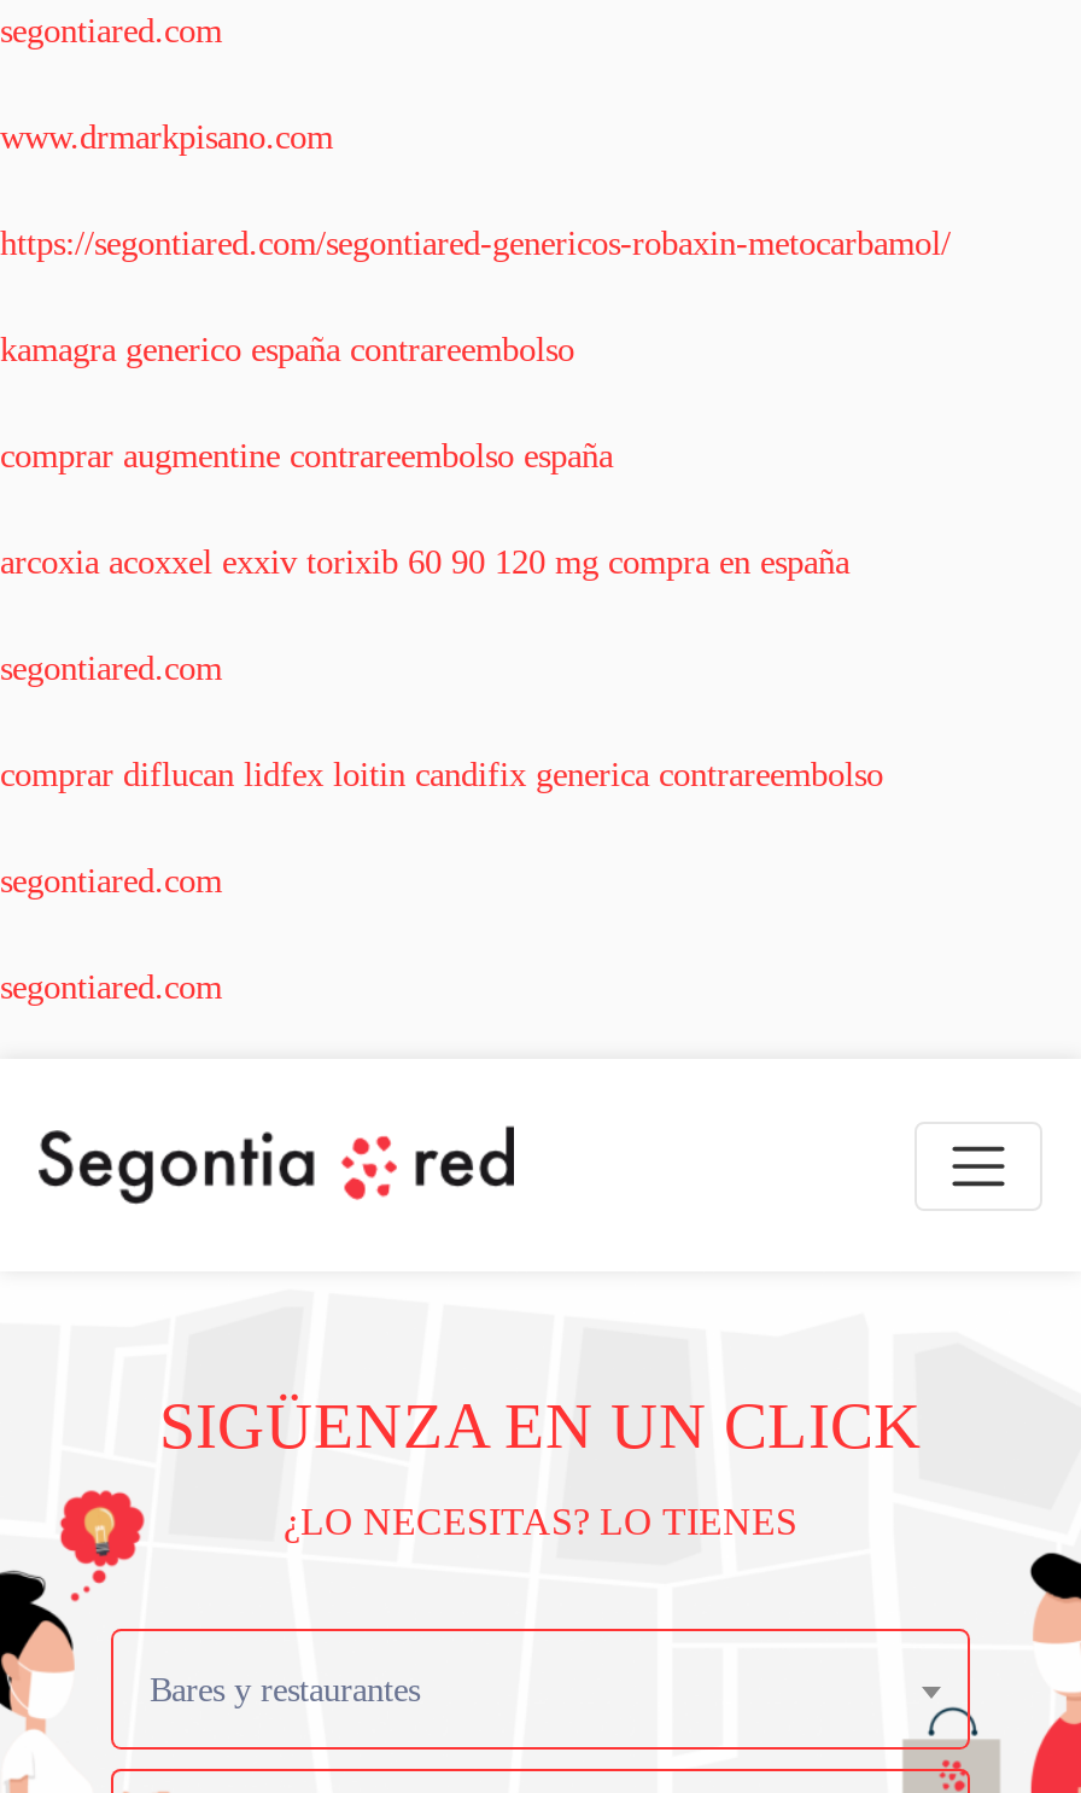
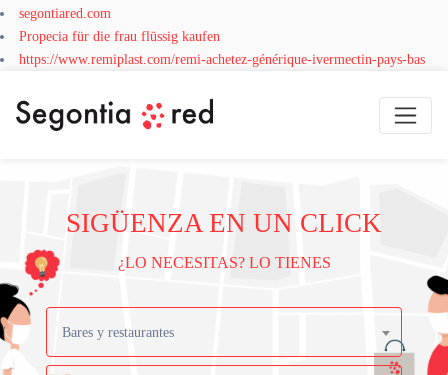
[0,117,951,1006] www.drmarkpisano.com | https://segontiared.com/segontiared-genericos-robaxin-metocarbamol/ | kamagra generico españa contrareembolso | comprar augmentine contrareembolso españa | arcoxia acoxxel exxiv torixib 60 90 120 mg compra en españa | segontiared.com | comprar diflucan lidfex loitin candifix generica contrareembolso | segontiared.com | segontiared.com -> [19,28,425,67] Propecia für die frau flüssig kaufen | https://www.remiplast.com/remi-achetez-générique-ivermectin-pays-bas

